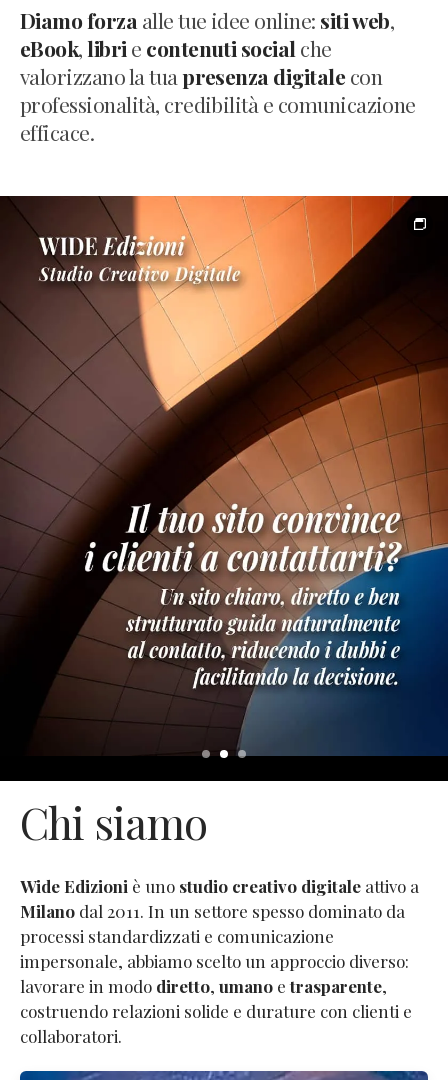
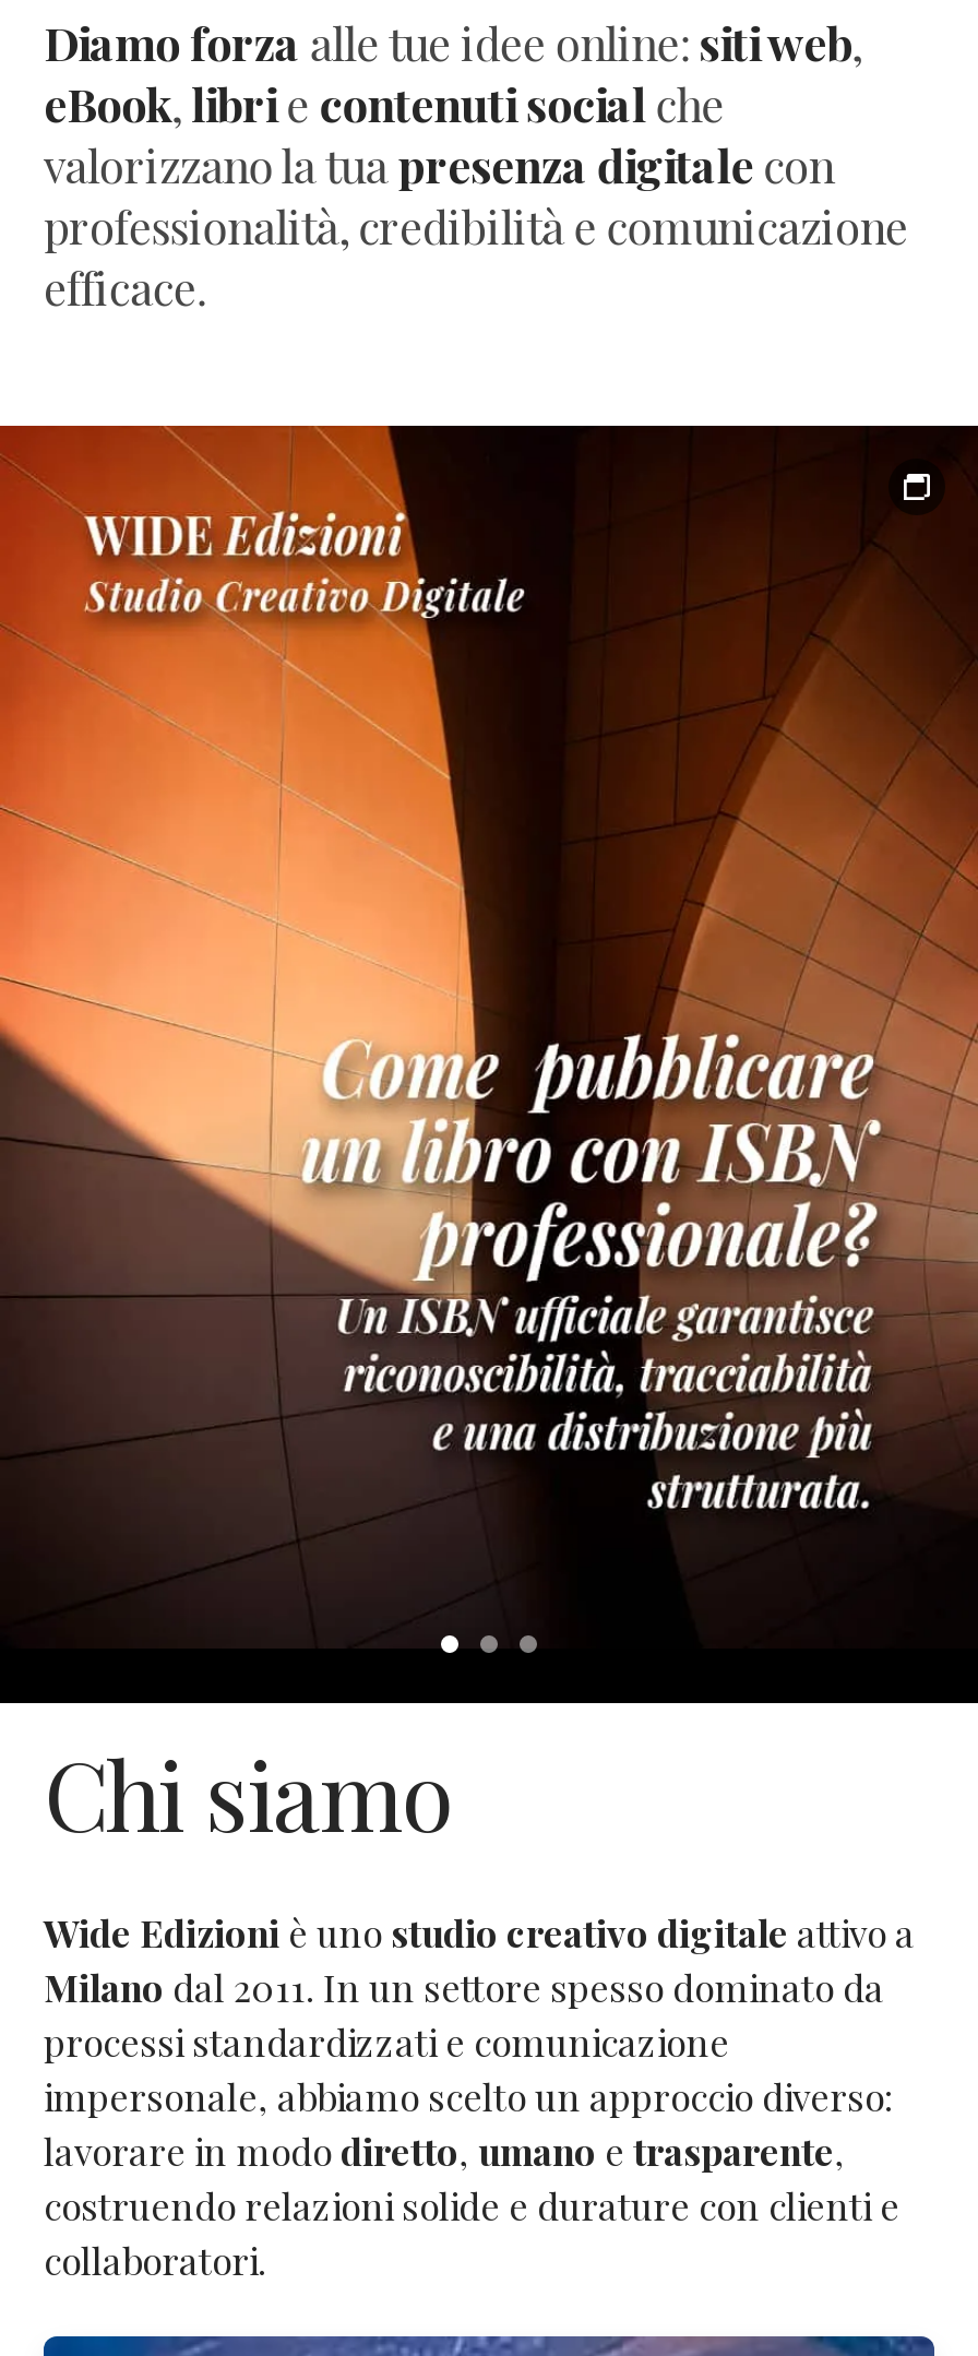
[3,195,445,758] [image] -> [7,424,971,1653] [image]

